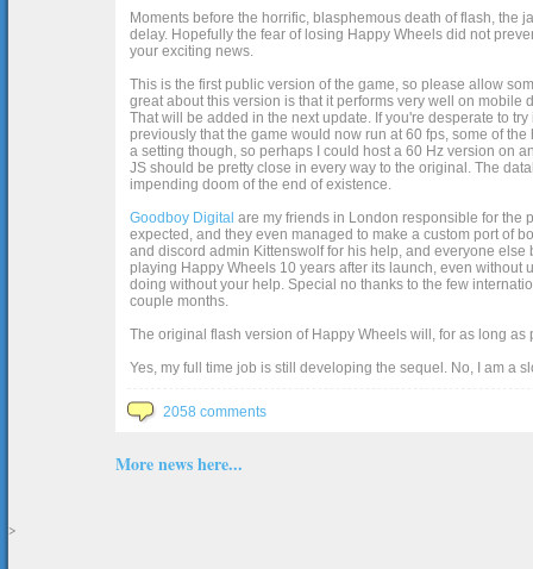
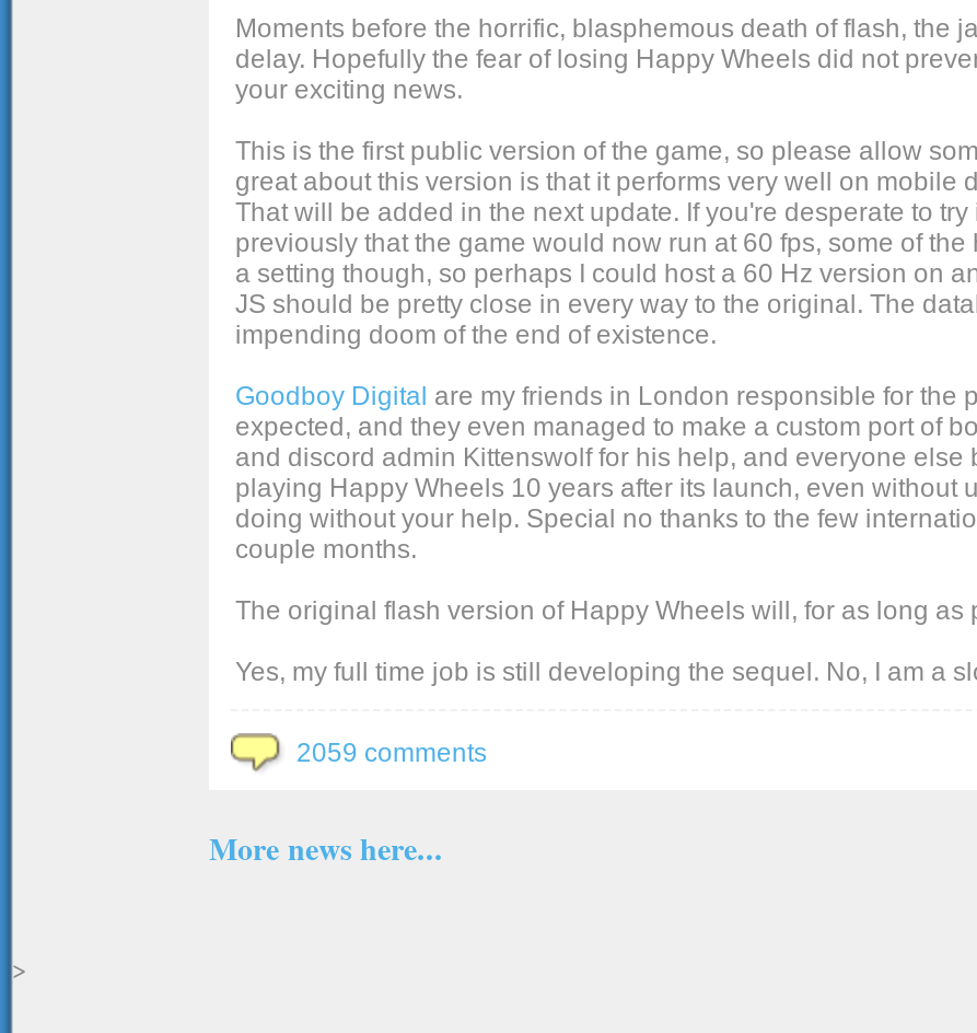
[163,404,266,420] 2058 comments -> [296,738,487,768] 2059 comments

